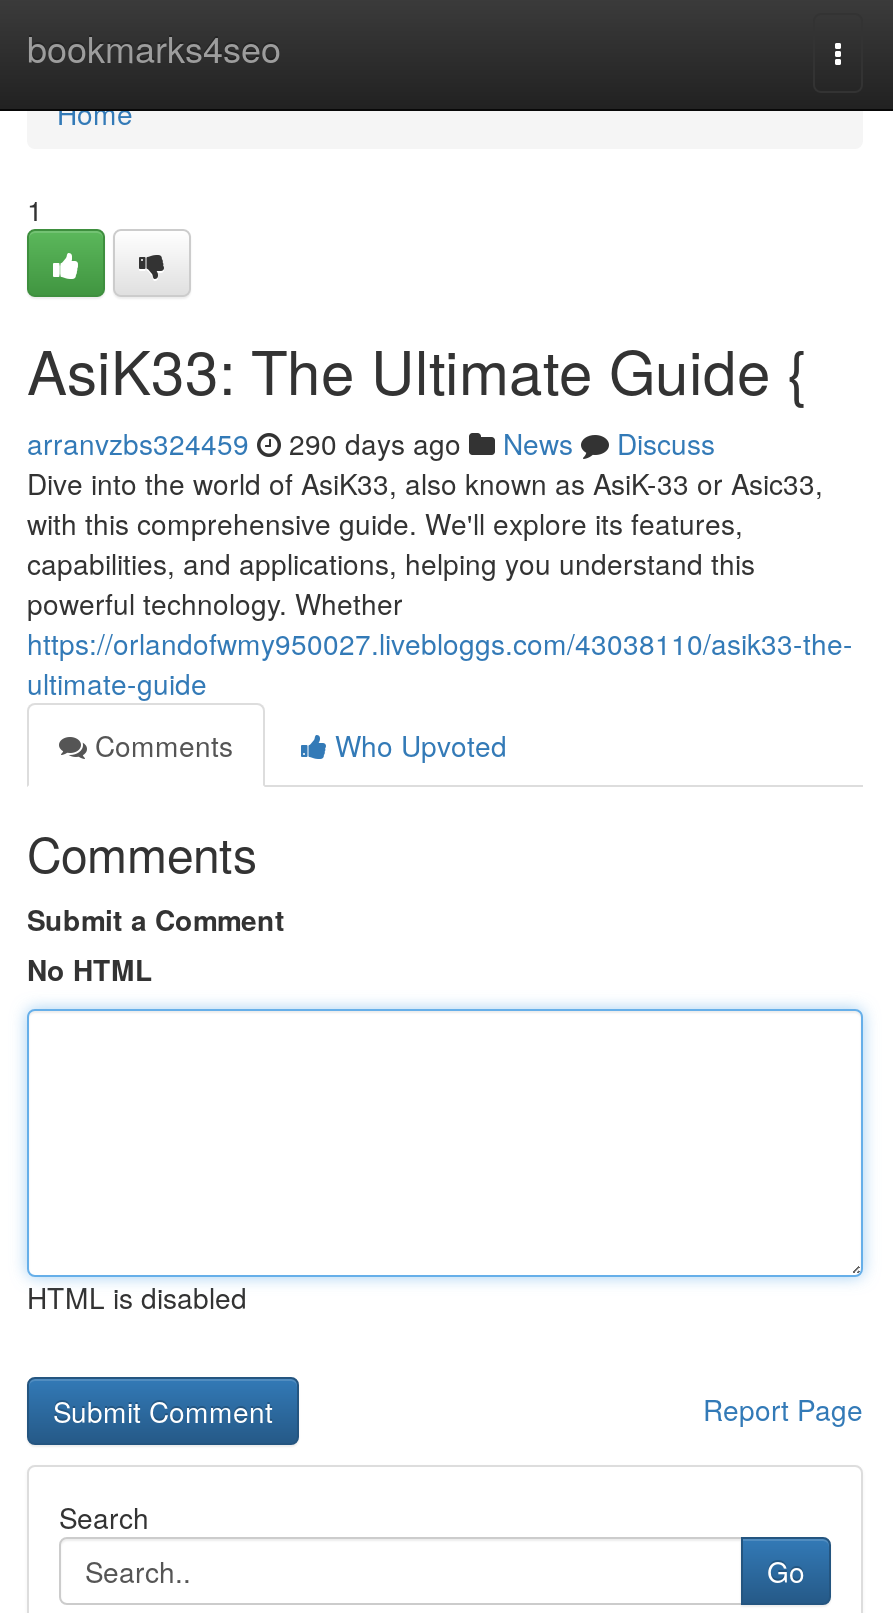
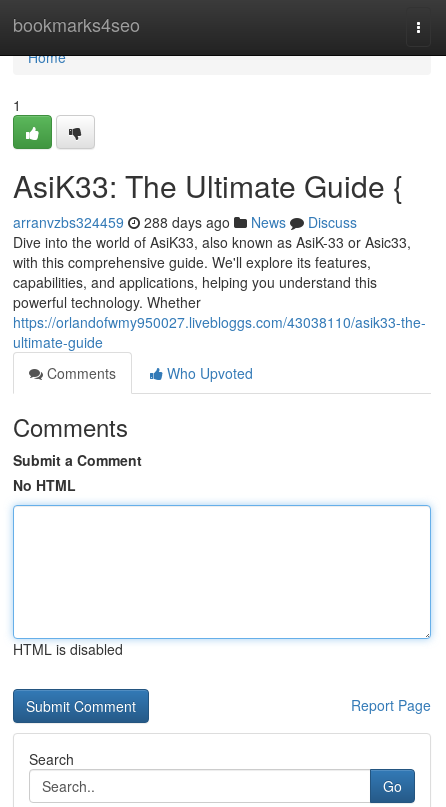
[27,423,715,463] arranvzbs324459 290 days ago News Discuss -> [13,212,357,232] arranvzbs324459 288 days ago News Discuss

